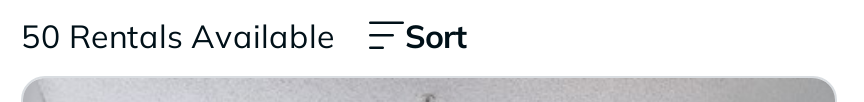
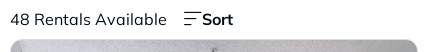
[21,16,335,56] 50 Rentals Available -> [10,9,167,29] 48 Rentals Available

